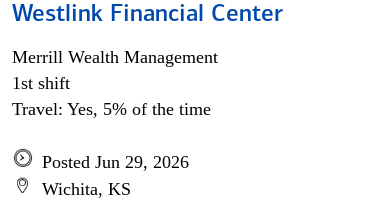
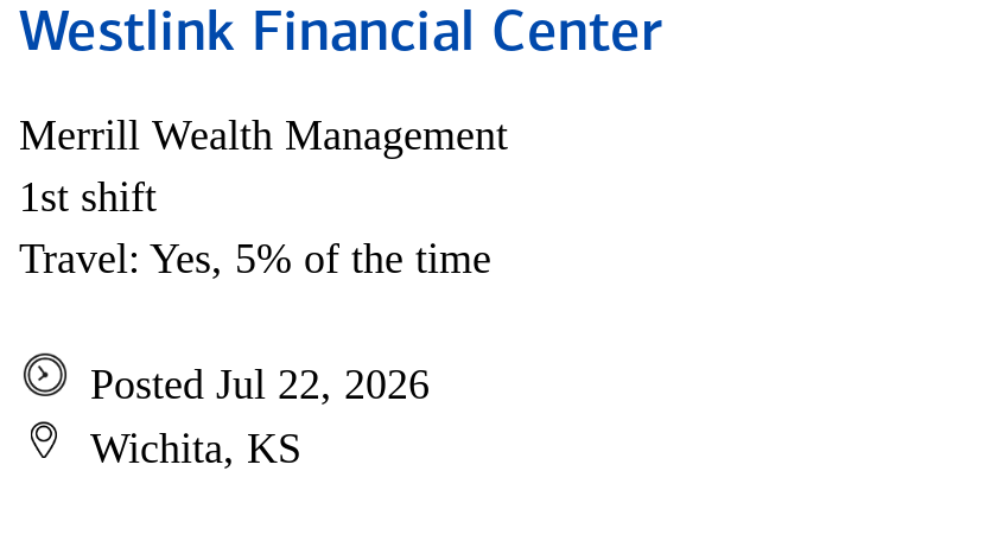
[42,152,189,172] Posted Jun 29, 2026 -> [90,361,430,408] Posted Jul 22, 2026

